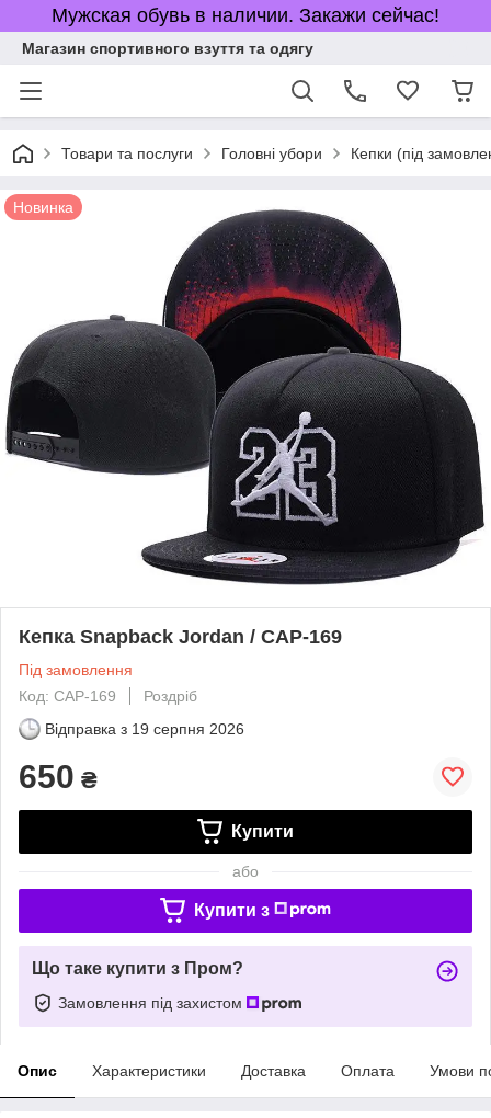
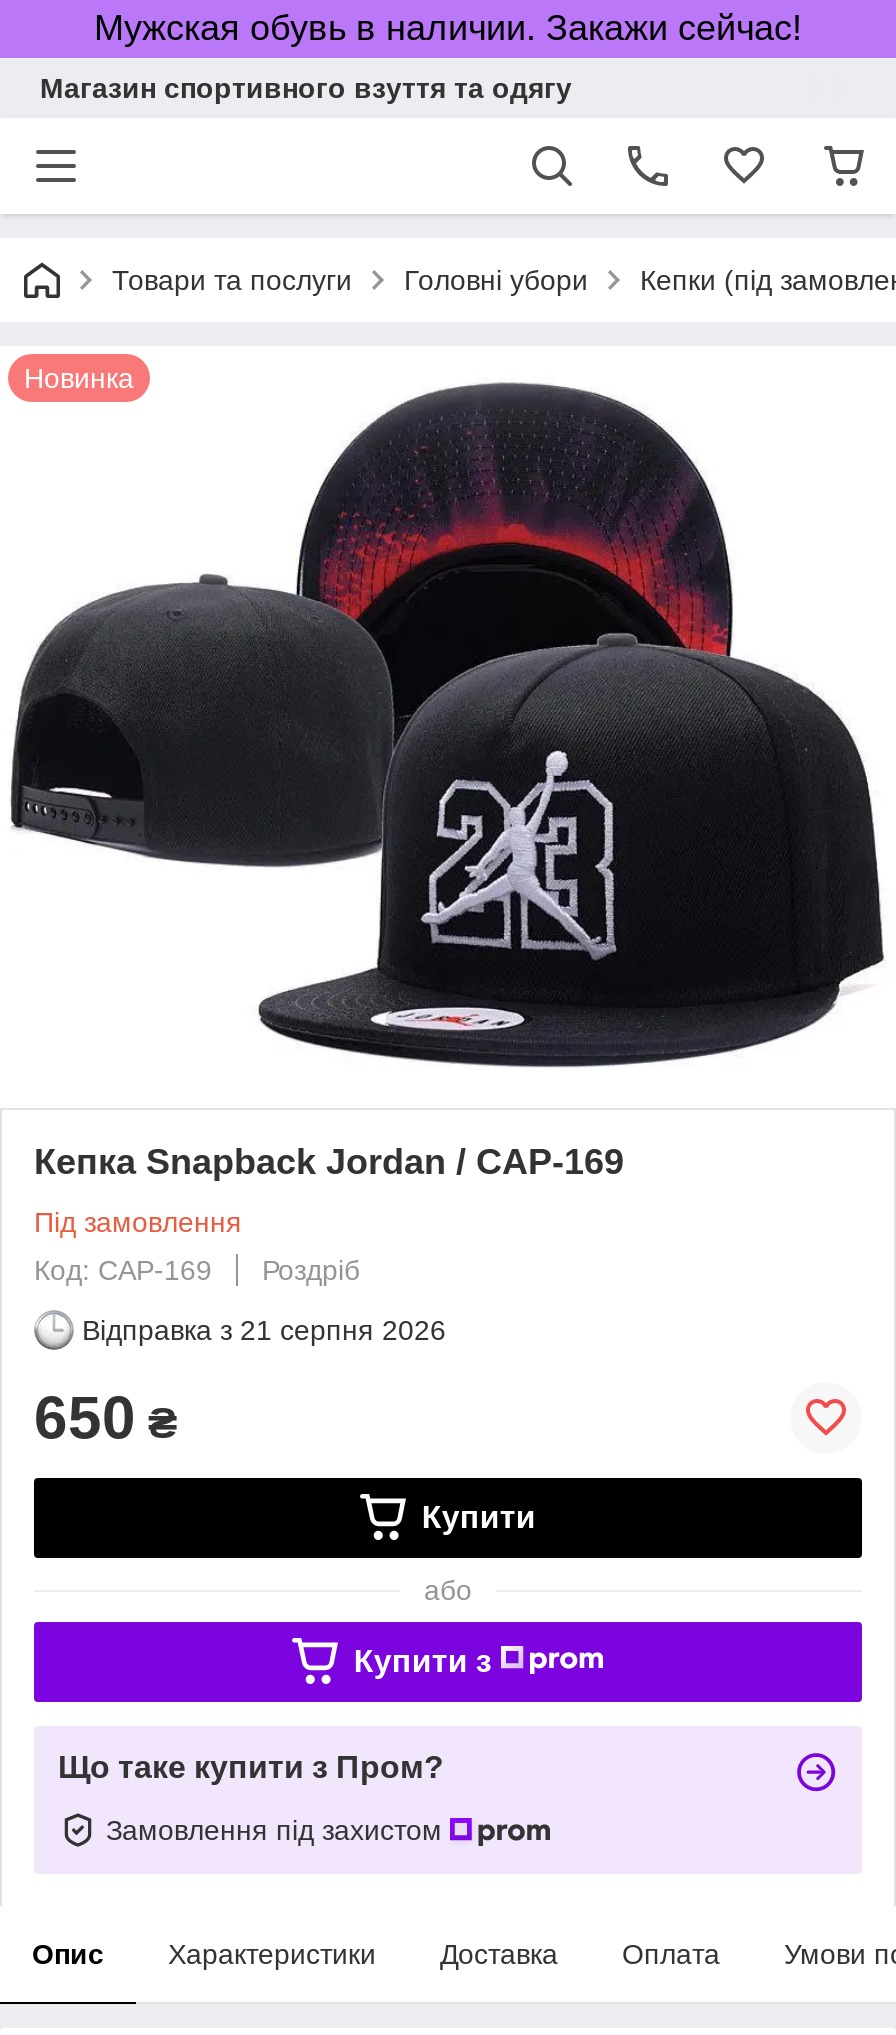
[45,720,244,737] Відправка з 19 серпня 2026 -> [82,1314,446,1346] Відправка з 21 серпня 2026

